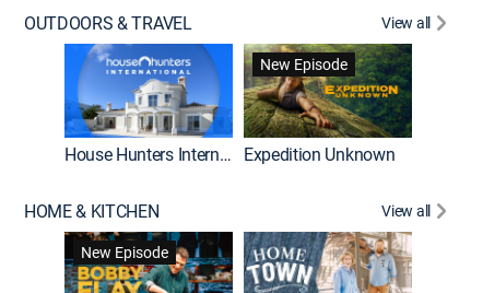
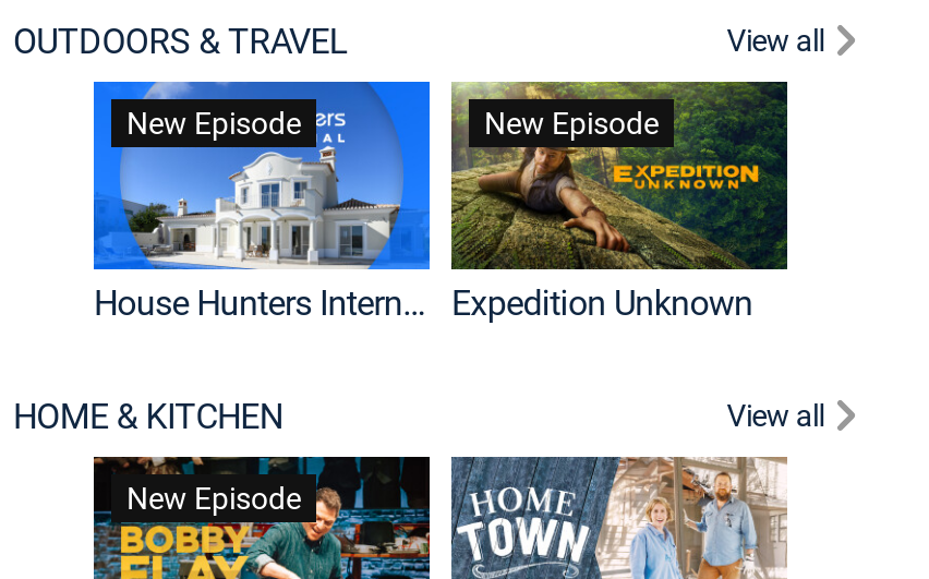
none -> [126,101,301,142] New Episode

